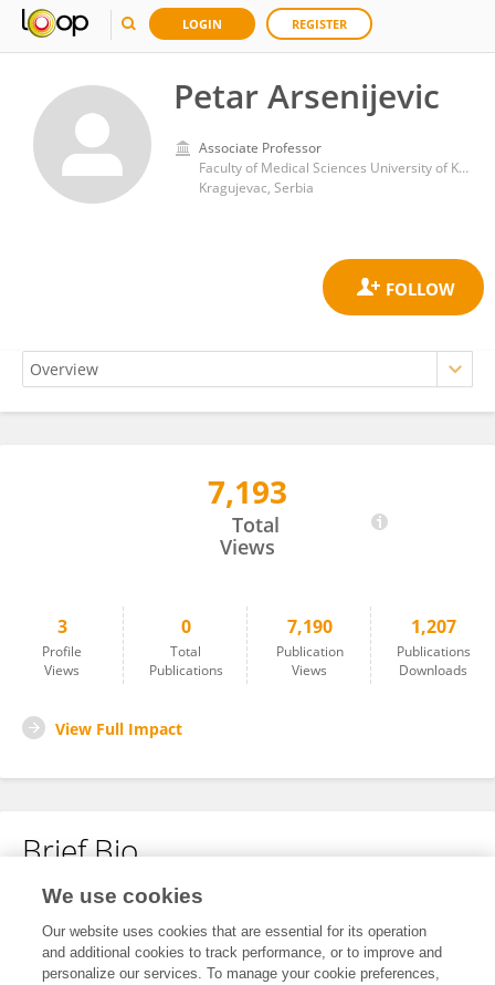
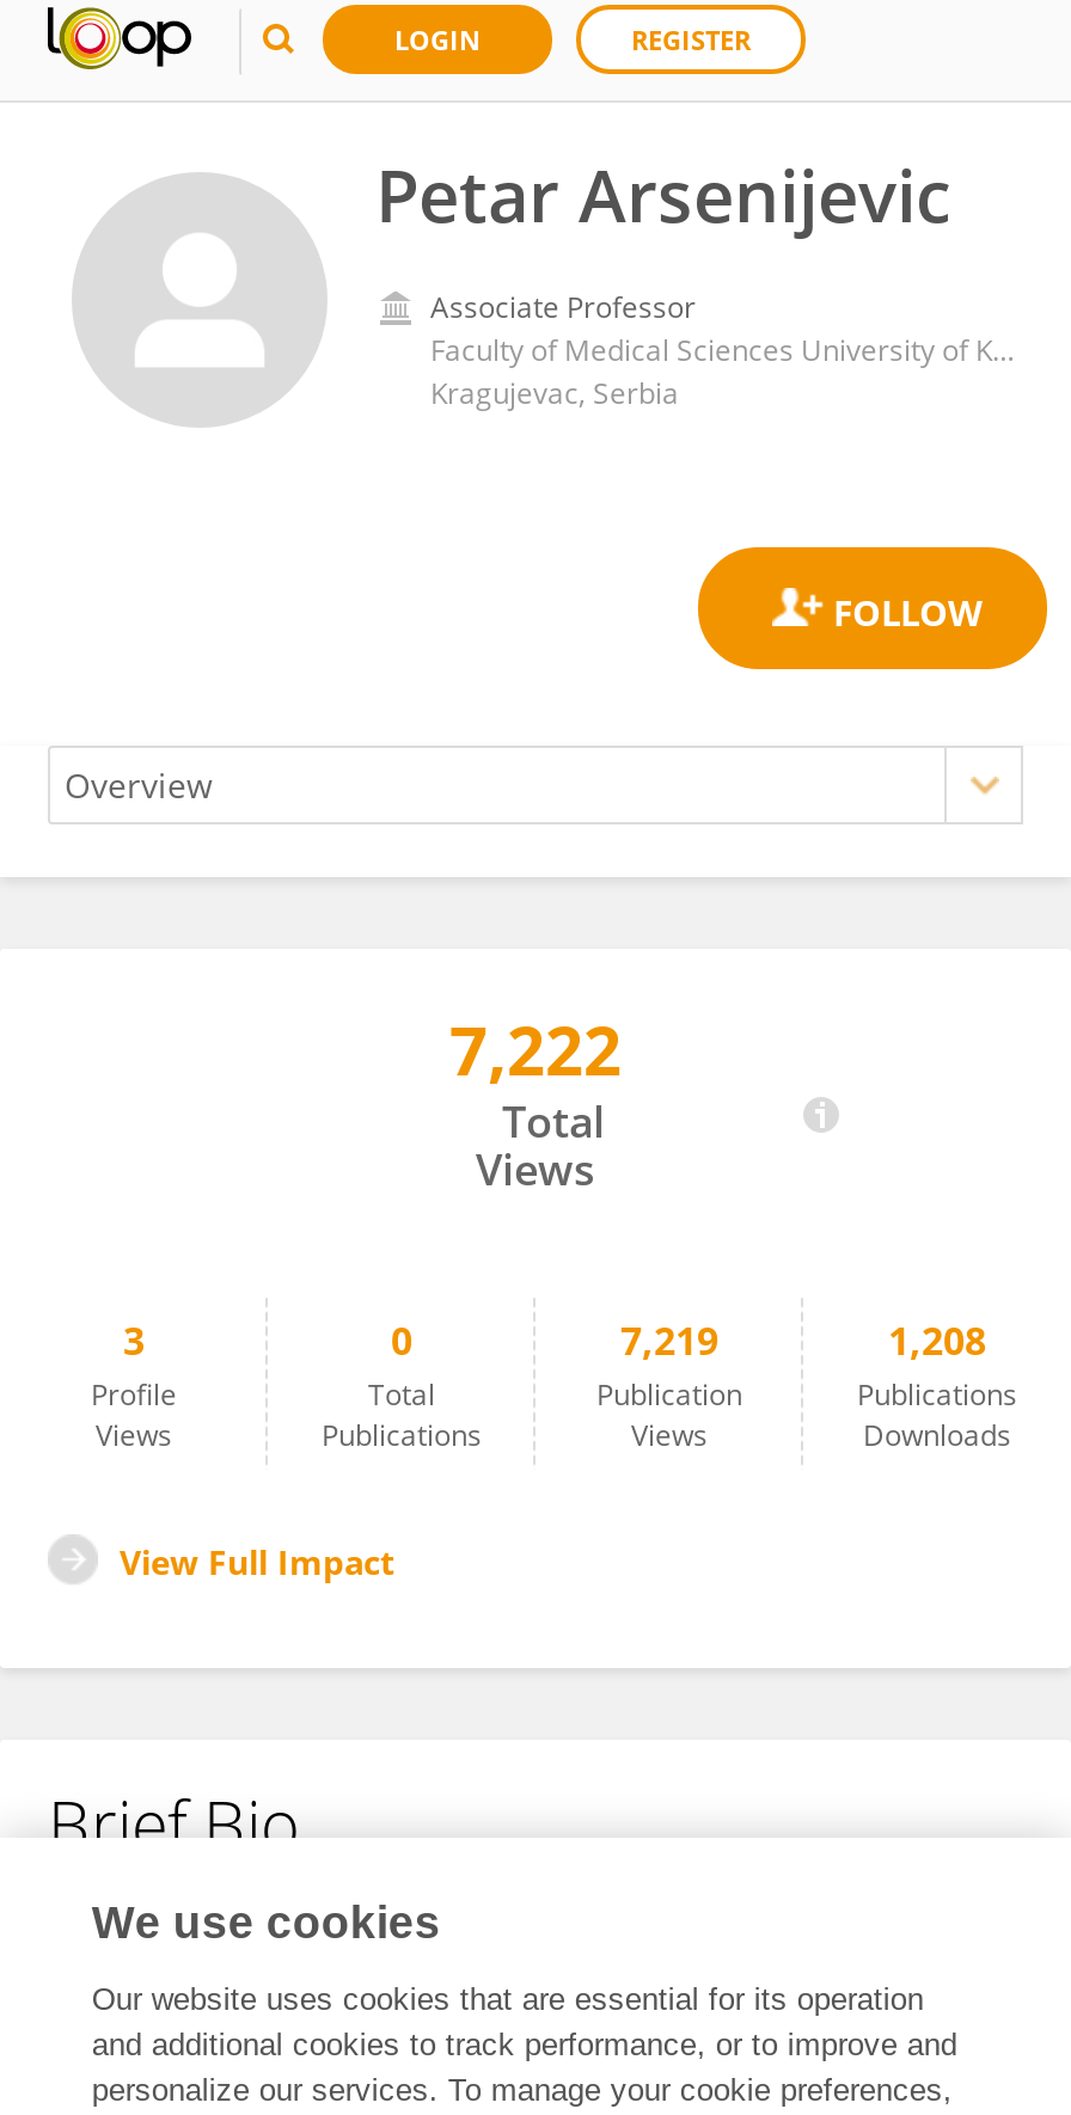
[208,470,287,512] 7,193 -> [449,1004,622,1095] 7,222
[287,614,332,639] 7,190 -> [620,1314,718,1367] 7,219
[410,614,456,639] 1,207 -> [888,1314,986,1367] 1,208

